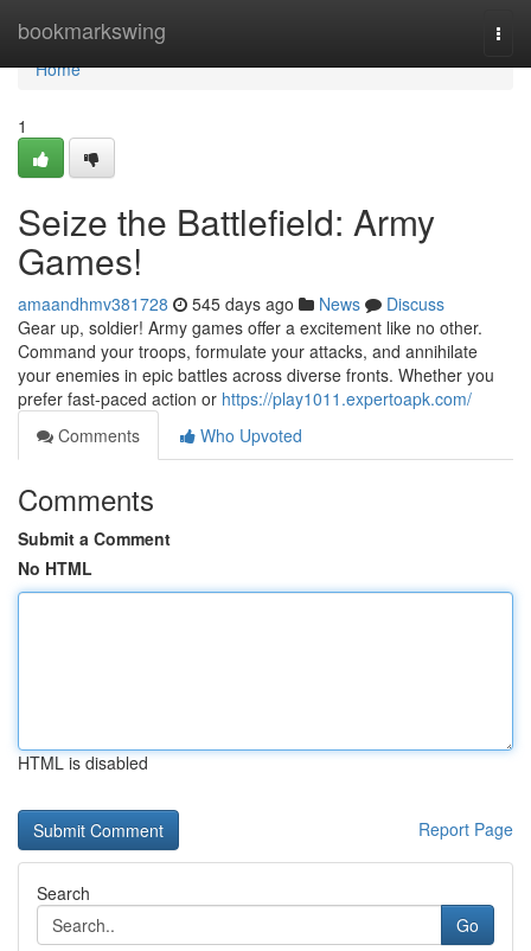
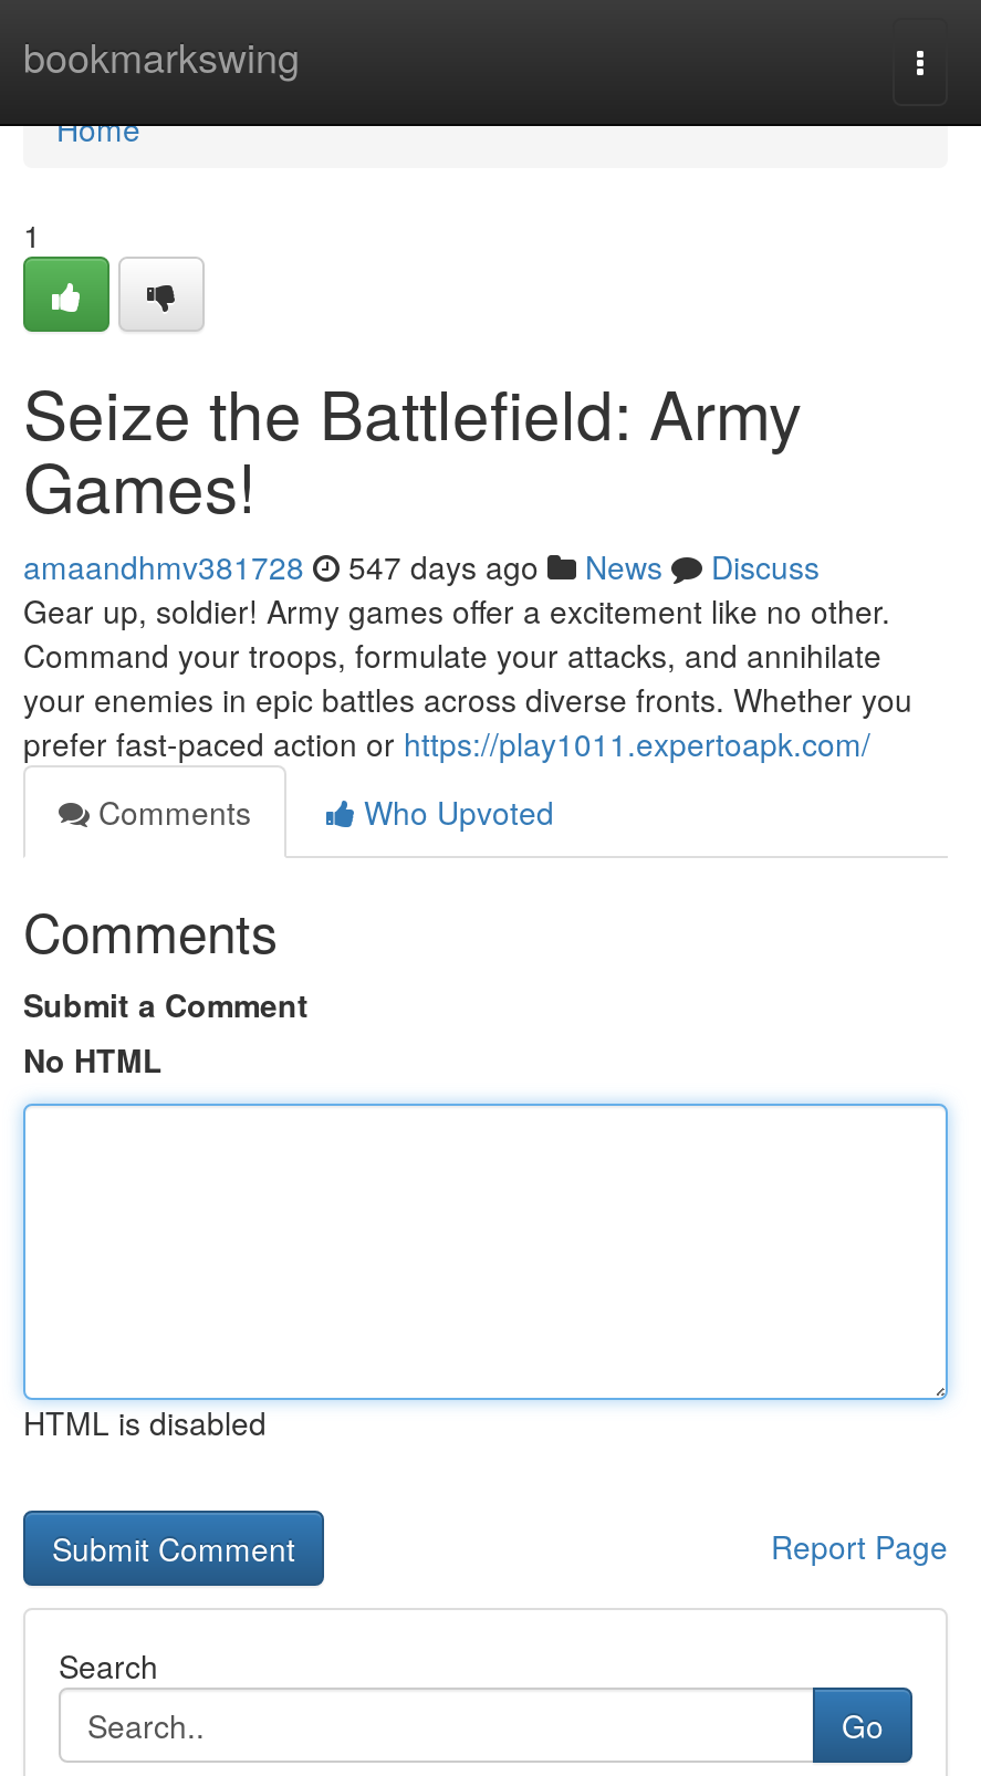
[18,292,444,315] amaandhmv381728 545 days ago News Discuss -> [23,544,820,588] amaandhmv381728 547 days ago News Discuss

